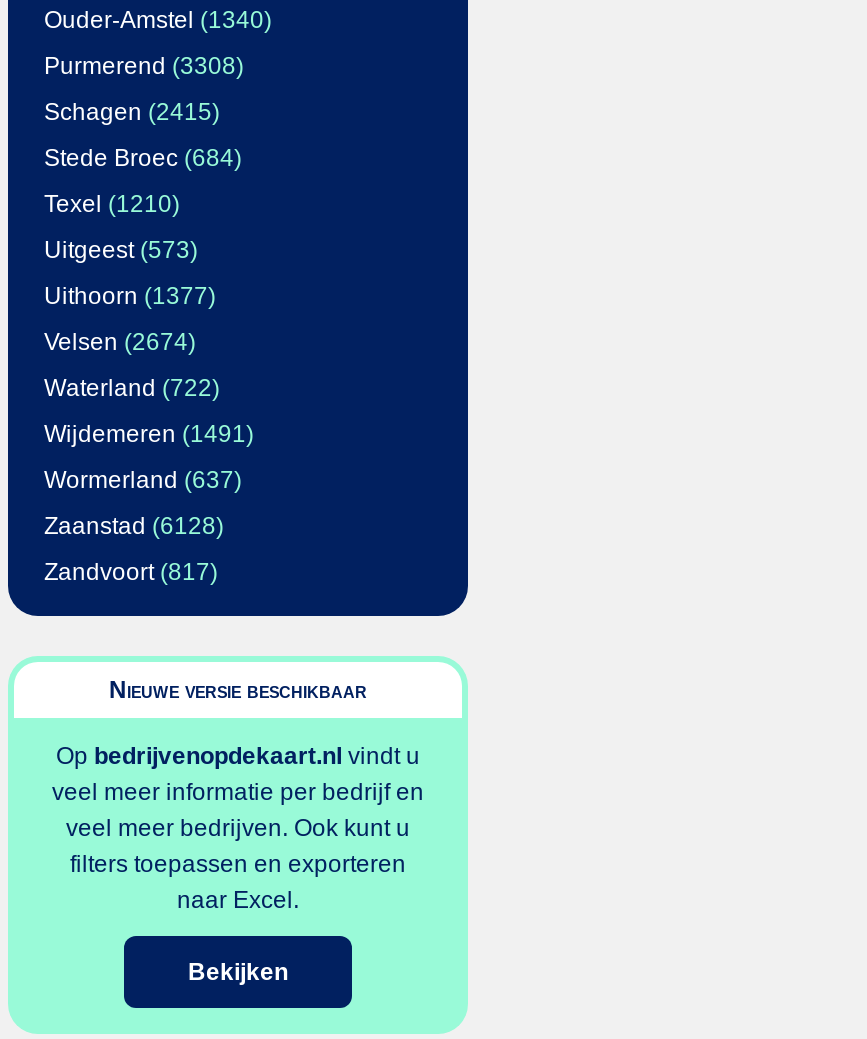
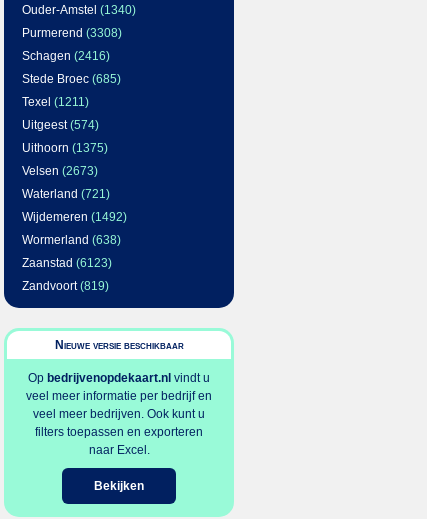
[44,98,220,126] Schagen (2415) -> [22,49,110,63] Schagen (2416)
[44,144,242,172] Stede Broec (684) -> [22,72,121,86] Stede Broec (685)
[44,190,180,218] Texel (1210) -> [22,95,89,109] Texel (1211)
[44,236,198,264] Uitgeest (573) -> [22,118,99,132] Uitgeest (574)
[44,282,216,310] Uithoorn (1377) -> [22,141,108,155] Uithoorn (1375)
[44,328,196,356] Velsen (2674) -> [22,164,98,178] Velsen (2673)
[44,374,220,402] Waterland (722) -> [22,187,110,201] Waterland (721)
[44,420,254,448] Wijdemeren (1491) -> [22,210,127,224] Wijdemeren (1492)
[44,466,242,494] Wormerland (637) -> [22,233,121,247] Wormerland (638)
[44,512,224,540] Zaanstad (6128) -> [22,256,112,270] Zaanstad (6123)
[44,558,218,586] Zandvoort (817) -> [22,279,109,293] Zandvoort (819)

